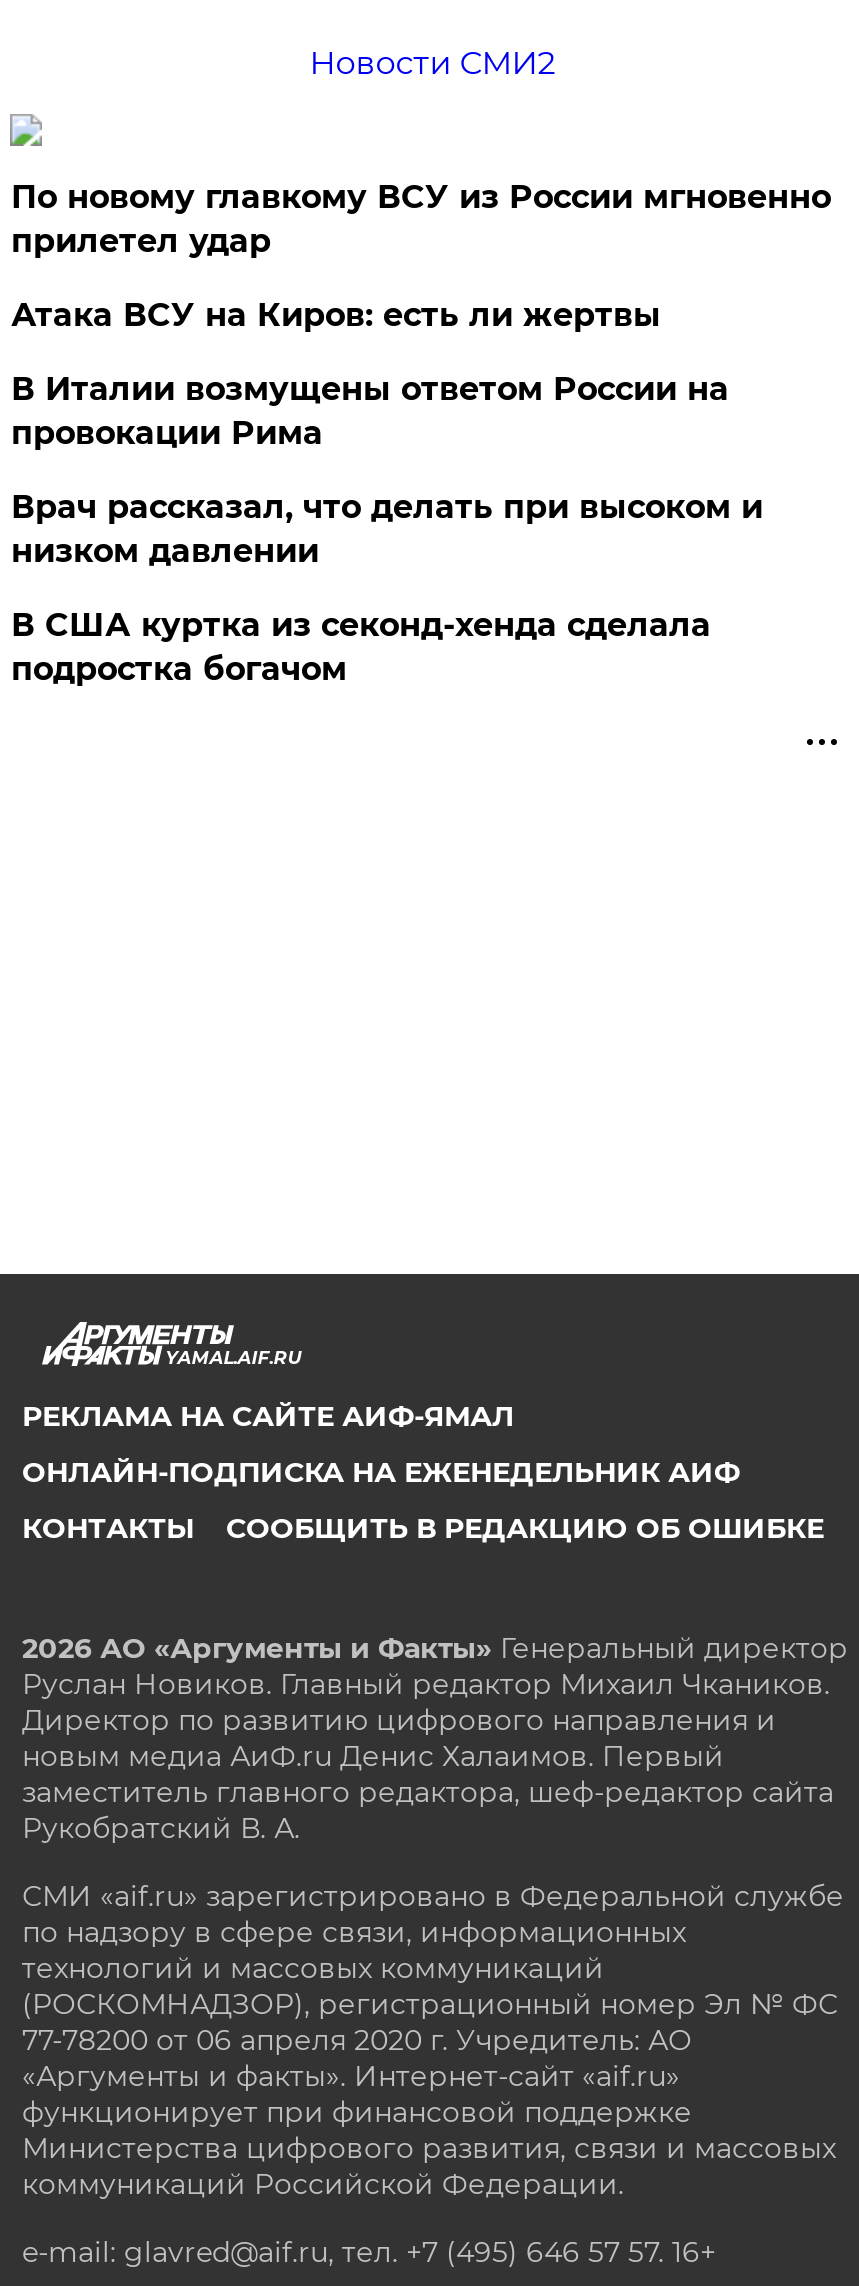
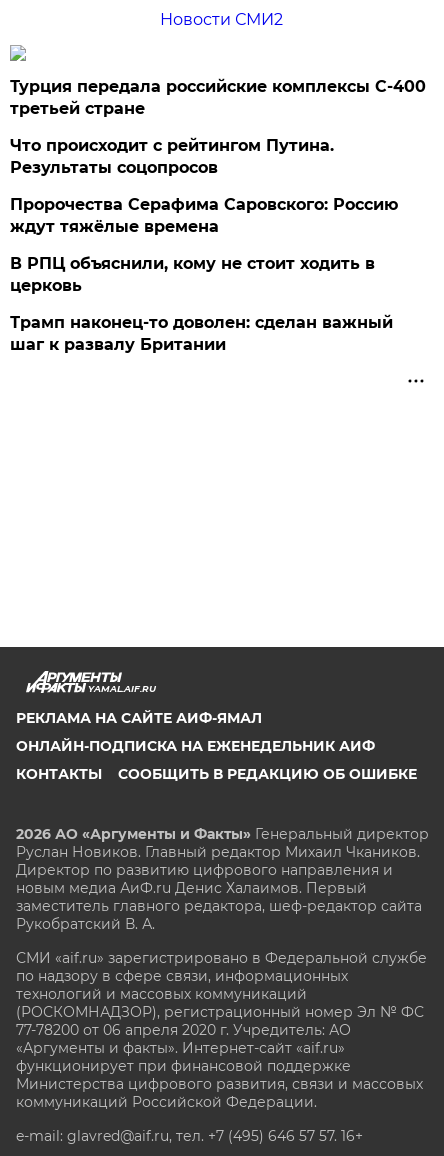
[11,178,831,260] По новому главкому ВСУ из России мгновенно | прилетел удар -> [10,77,426,118] Турция передала российские комплексы С-400 | третьей стране
[11,296,661,334] Атака ВСУ на Киров: есть ли жертвы -> [10,136,334,177] Что происходит с рейтингом Путина. | Результаты соцопросов
[11,370,729,452] В Италии возмущены ответом России на | провокации Рима -> [10,195,398,236] Пророчества Серафима Саровского: Россию | ждут тяжёлые времена
[11,488,763,570] Врач рассказал, что делать при высоком и | низком давлении -> [10,254,375,295] В РПЦ объяснили, кому не стоит ходить в | церковь
[11,606,711,688] В США куртка из секонд-хенда сделала | подростка богачом -> [10,313,393,354] Трамп наконец-то доволен: сделан важный | шаг к развалу Британии

